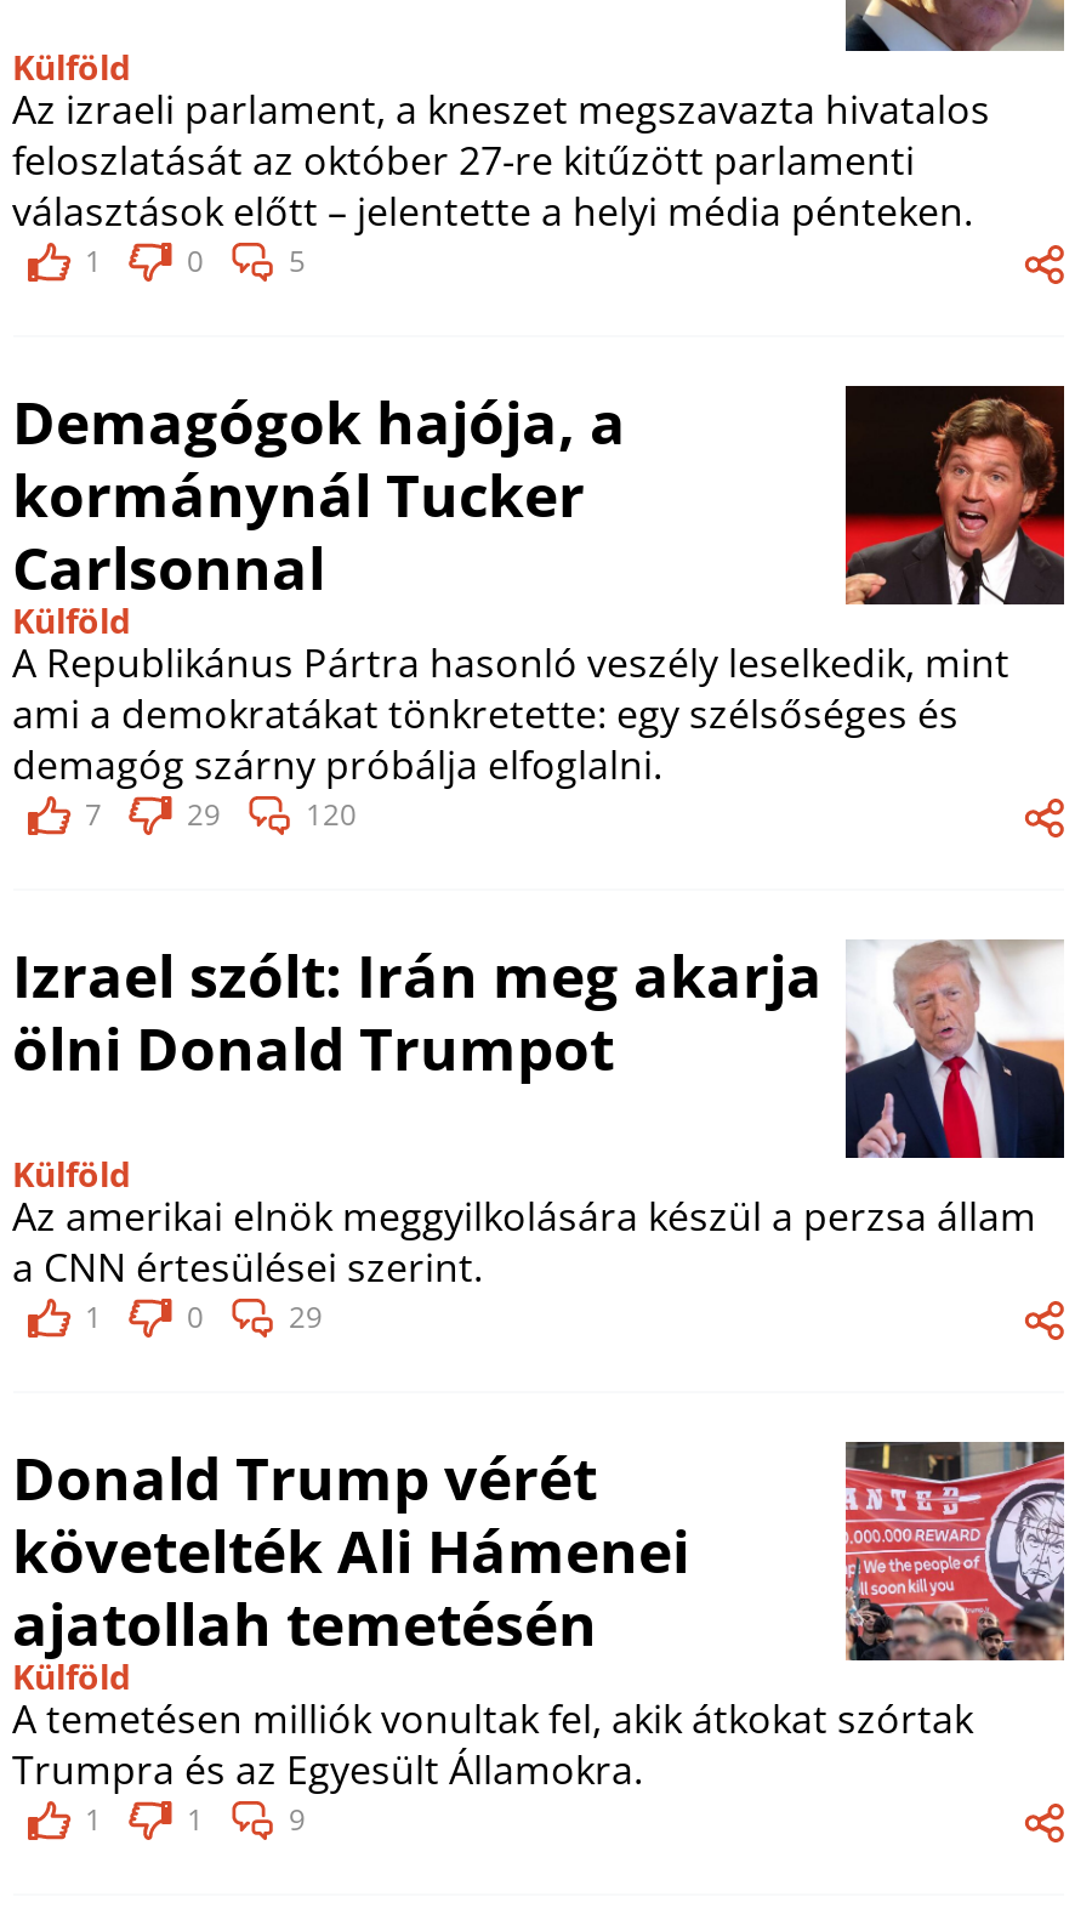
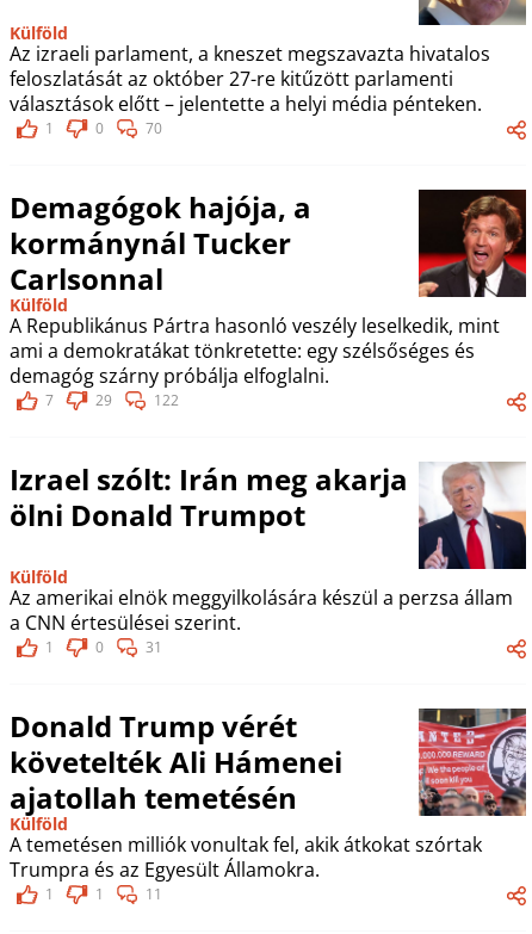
[289,240,306,281] 5 -> [145,118,162,138] 70
[306,793,357,834] 120 -> [153,390,178,410] 122
[289,1296,323,1337] 29 -> [145,637,162,657] 31
[289,1798,306,1839] 9 -> [145,884,162,904] 11

